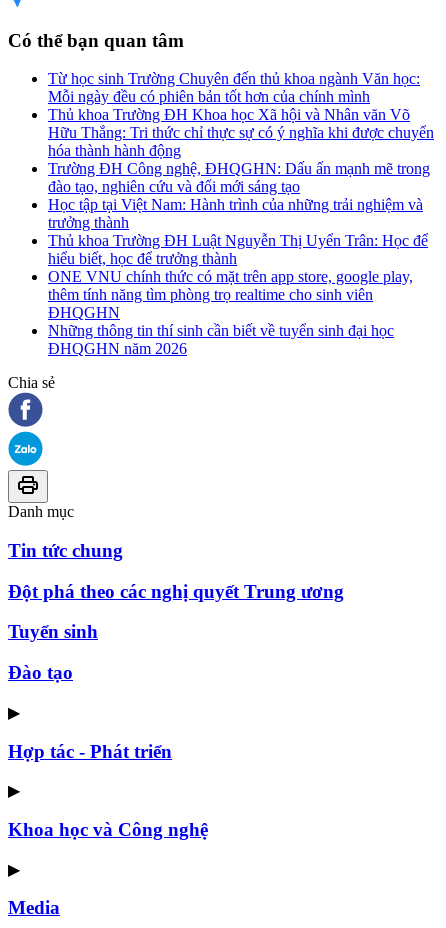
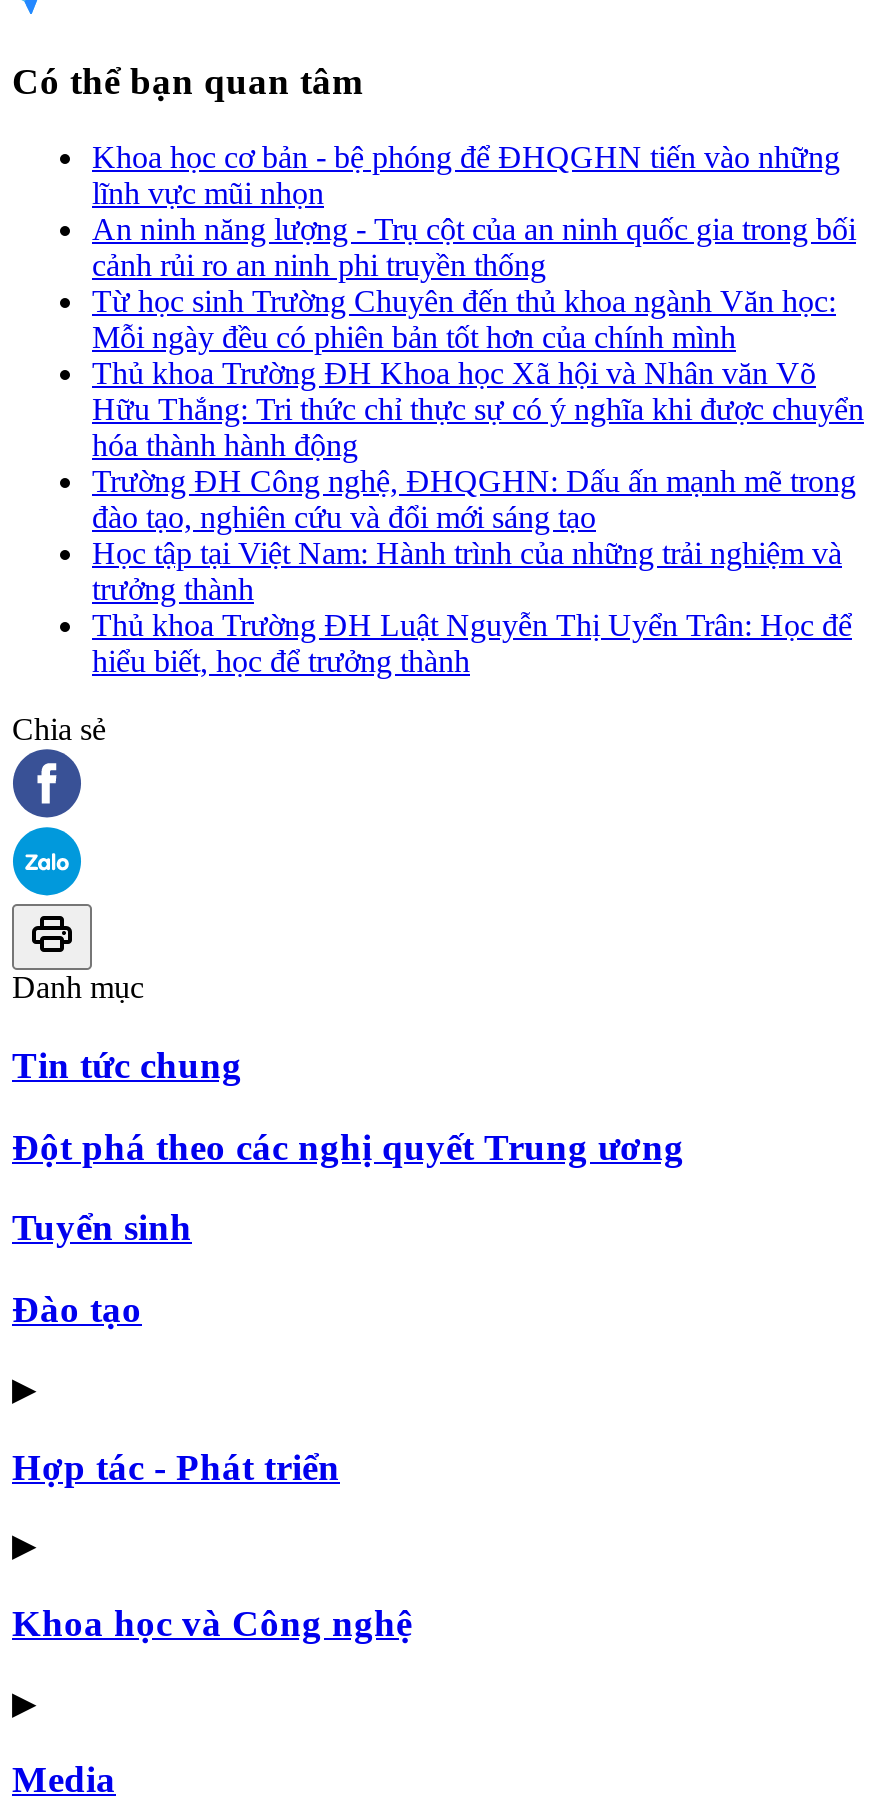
none -> [92,140,856,282] Khoa học cơ bản - bệ phóng để ĐHQGHN tiến vào những | lĩnh vực mũi nhọn | An ninh năng lượng - Trụ cột của an ninh quốc gia trong bối | cảnh rủi ro an ninh phi truyền thống
moved [48,70,434,267] -> [92,284,864,678]: Từ học sinh Trường Chuyên đến thủ khoa ngành Văn học: | Mỗi ngày đều có phiên bản tốt hơn của chính mình | Thủ khoa Trường ĐH Khoa học Xã hội và Nhân văn Võ | ... | Thủ khoa Trường ĐH Luật Nguyễn Thị Uyển Trân: Học để | hiểu biết, học để trưởng thành
[48,268,413,357] ONE VNU chính thức có mặt trên app store, google play, | thêm tính năng tìm phòng trọ realtime cho sinh viên | ĐHQGHN | Những thông tin thí sinh cần biết về tuyển sinh đại học | ĐHQGHN năm 2026 -> none

